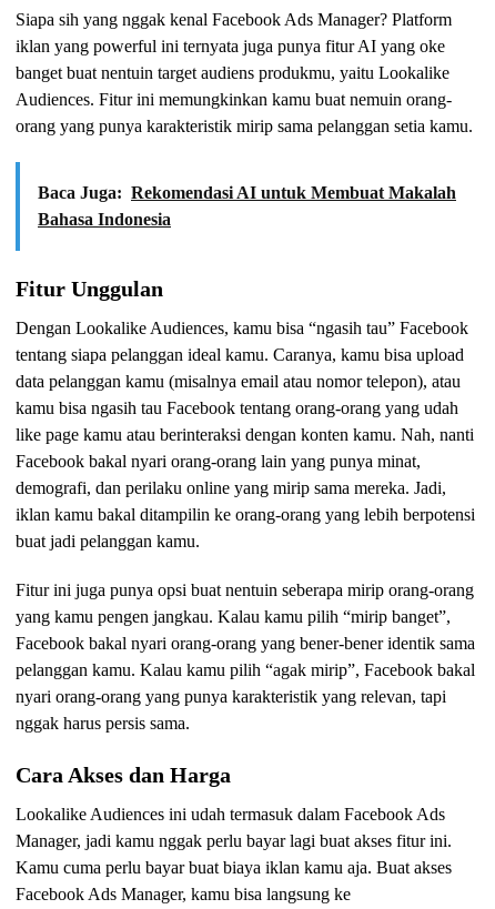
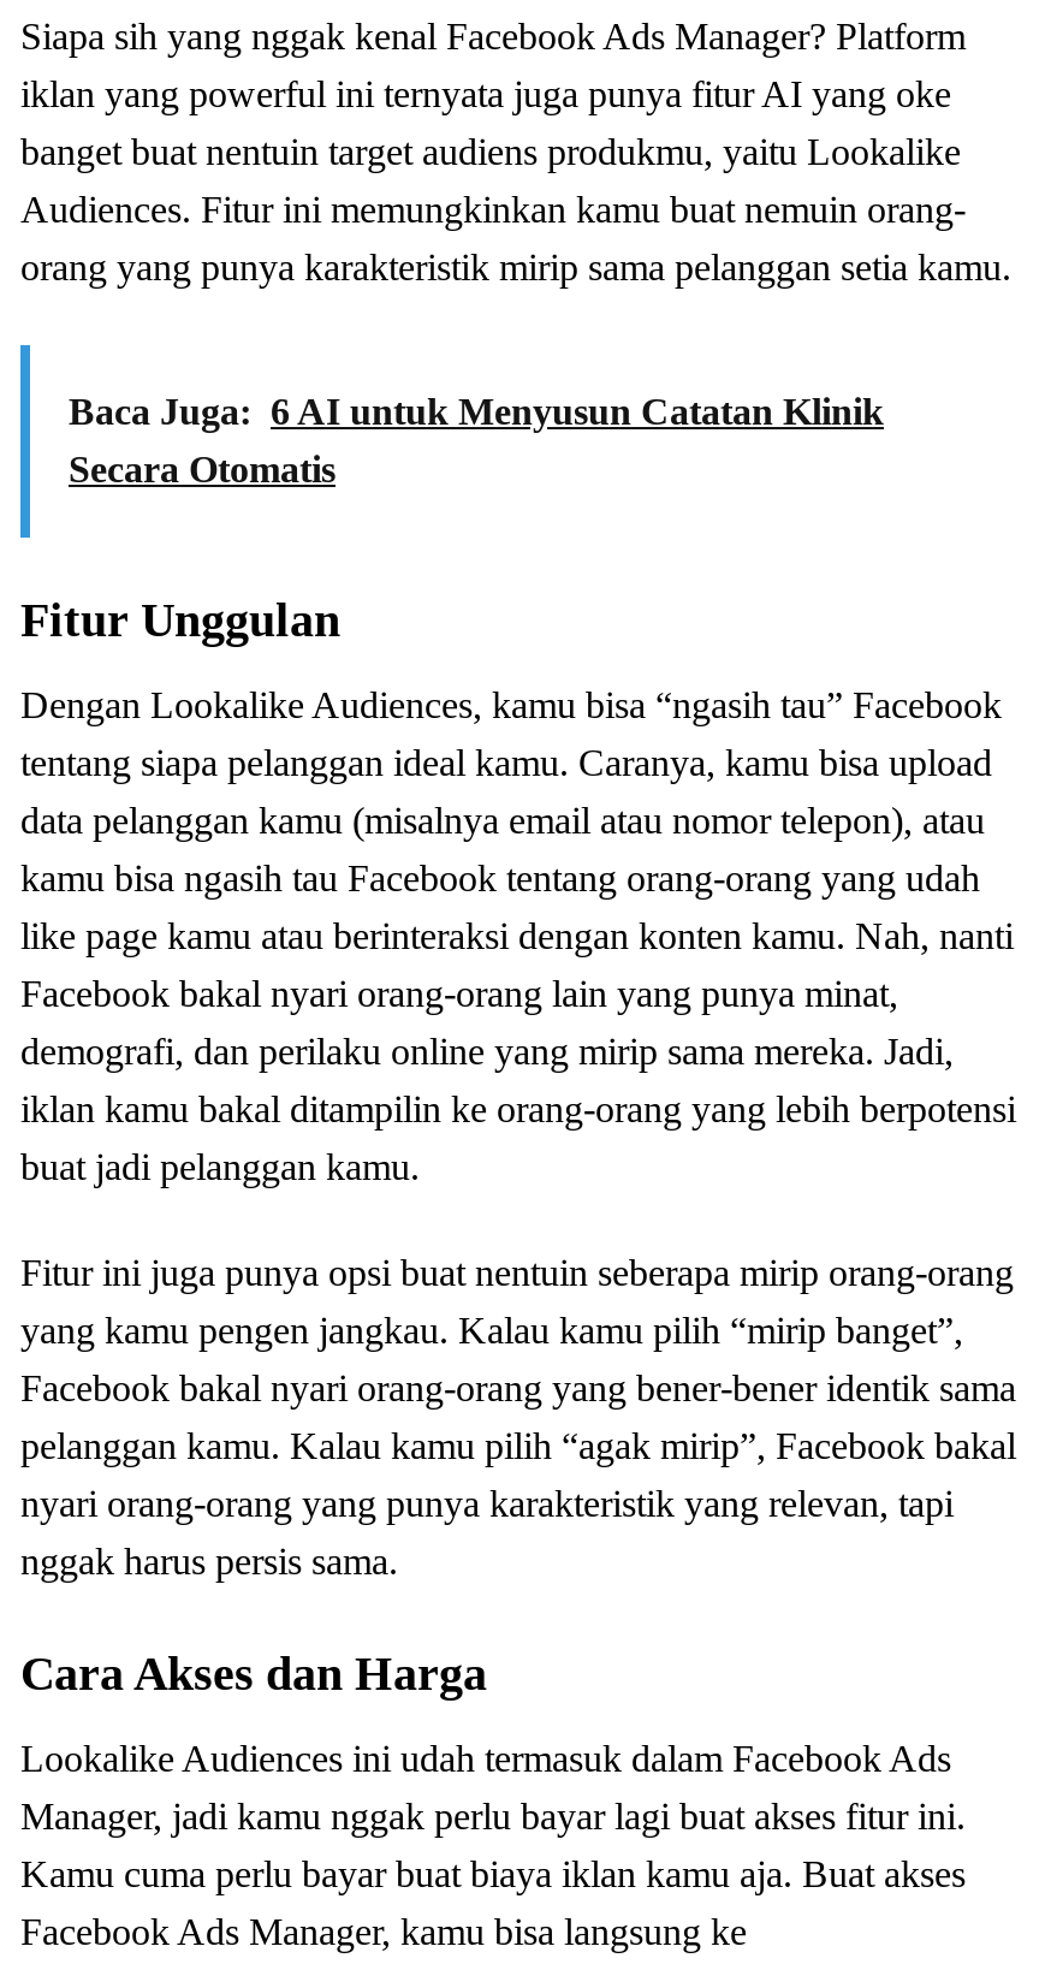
[38,183,456,228] Baca Juga: Rekomendasi AI untuk Membuat Makalah | Bahasa Indonesia -> [69,390,884,489] Baca Juga: 6 AI untuk Menyusun Catatan Klinik | Secara Otomatis

